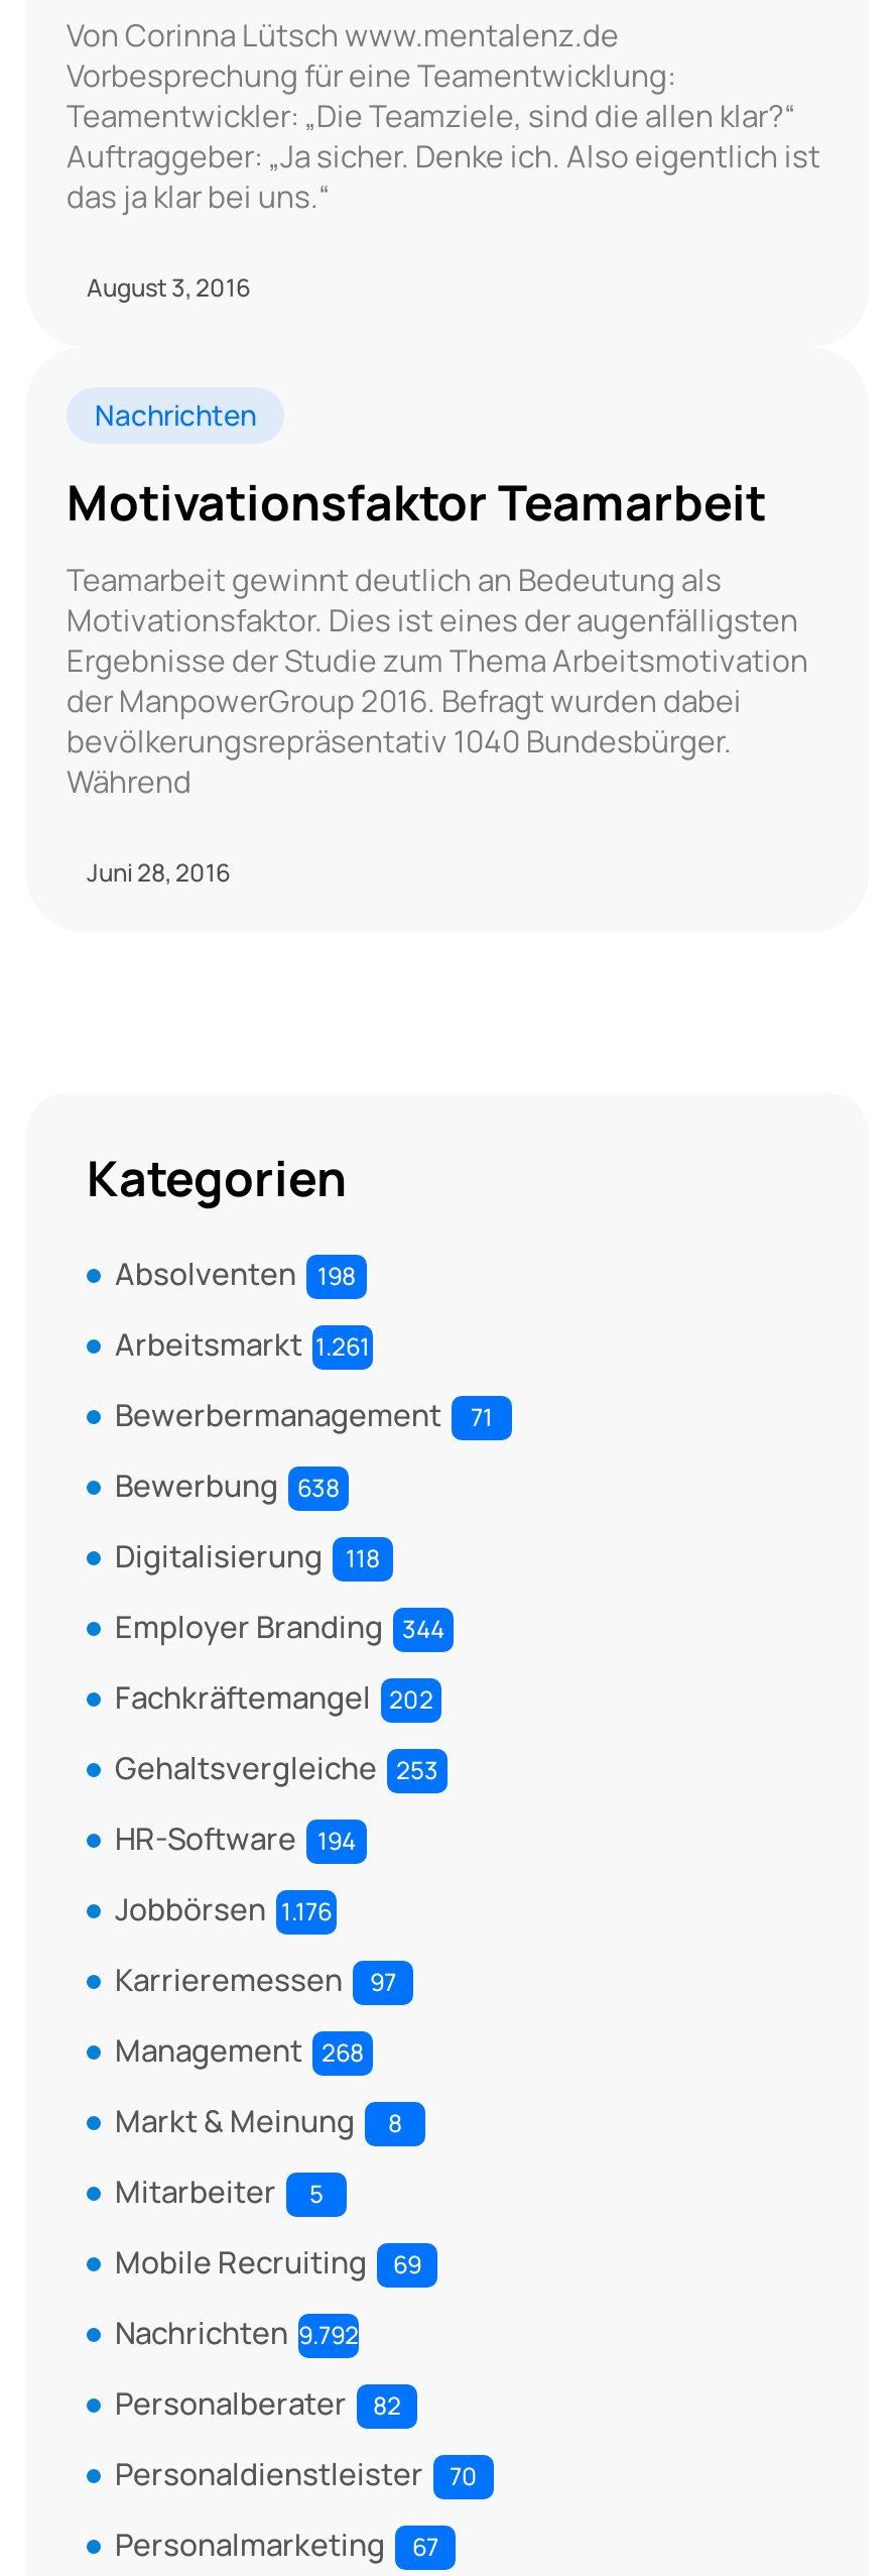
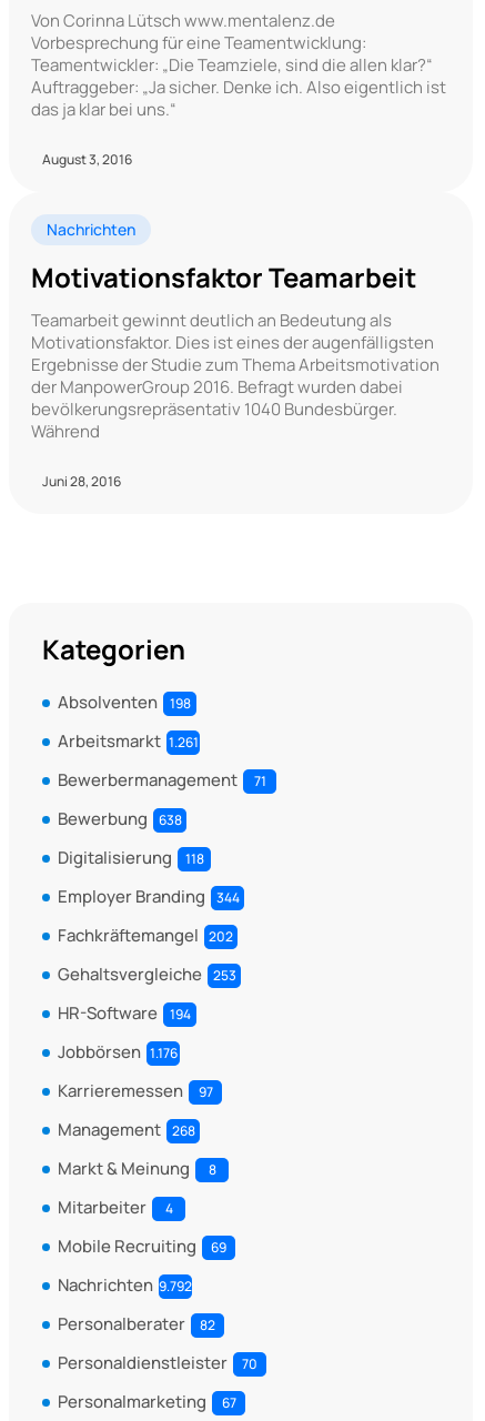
[115,2170,324,2212] Mitarbeiter 5 -> [58,1195,173,1219] Mitarbeiter 4

